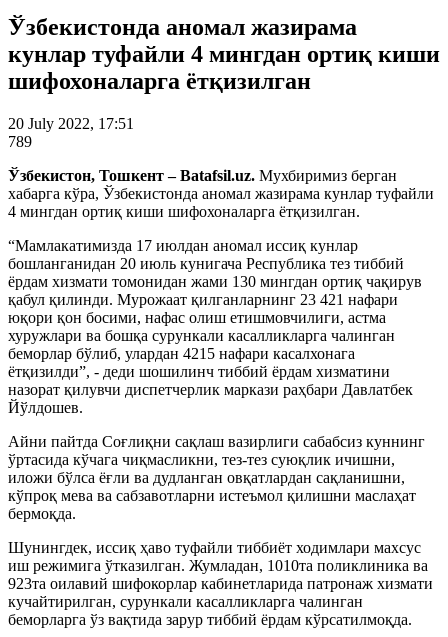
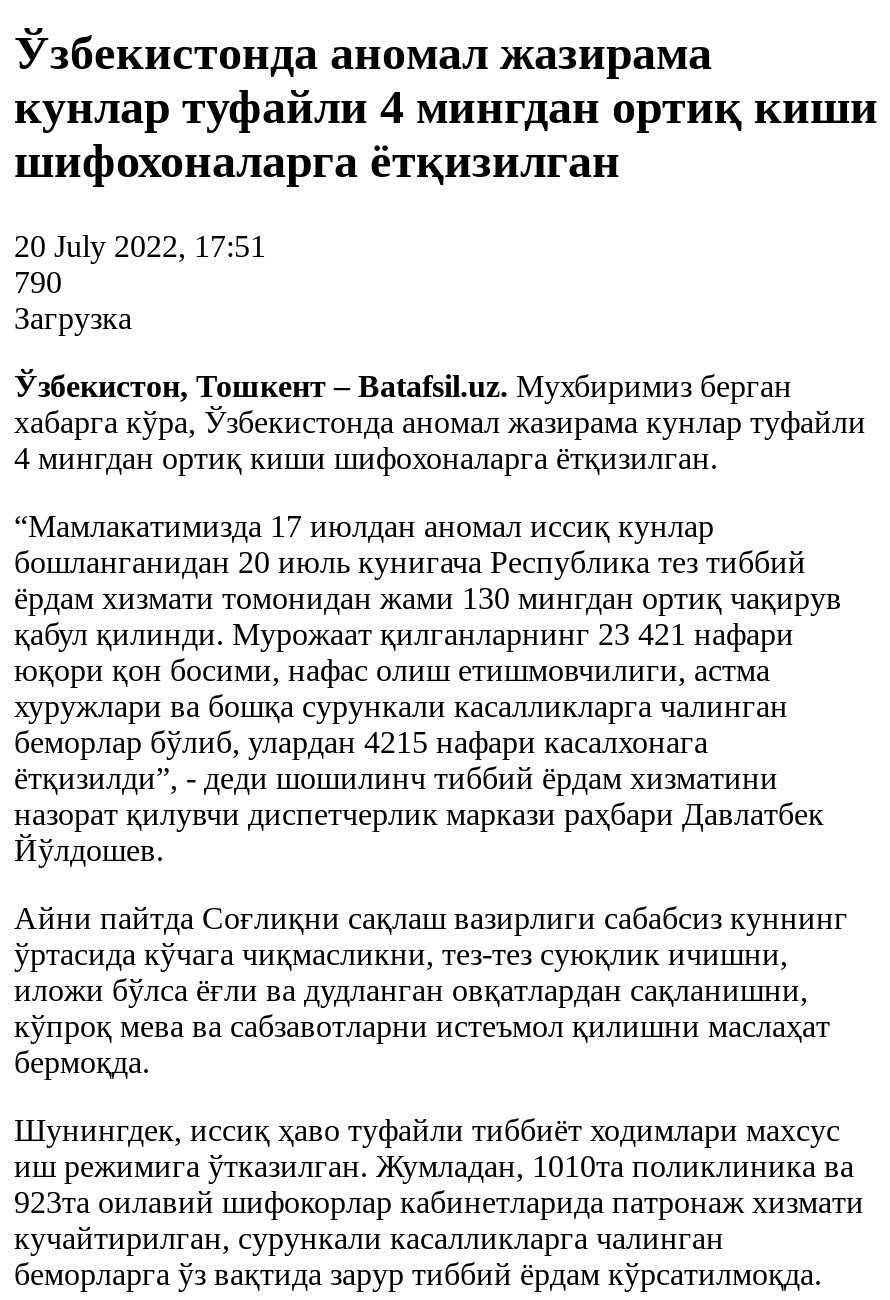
[8,133,32,150] 789 -> [14,265,132,335] 790 | Загрузка

